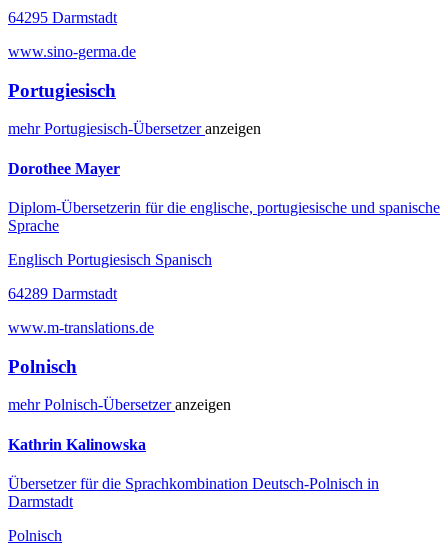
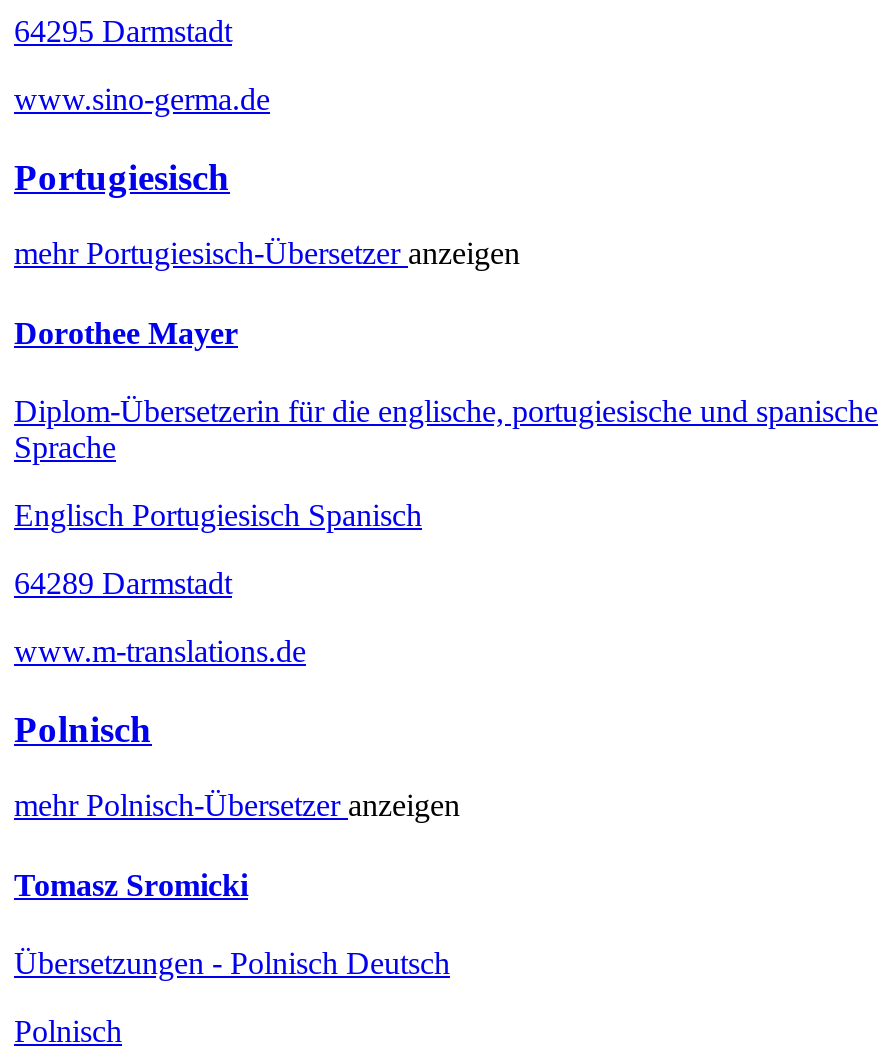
[8,436,146,453] Kathrin Kalinowska -> [14,867,248,901] Tomasz Sromicki
[8,475,379,510] Übersetzer für die Sprachkombination Deutsch-Polnisch in | Darmstadt -> [14,946,450,980] Übersetzungen - Polnisch Deutsch

